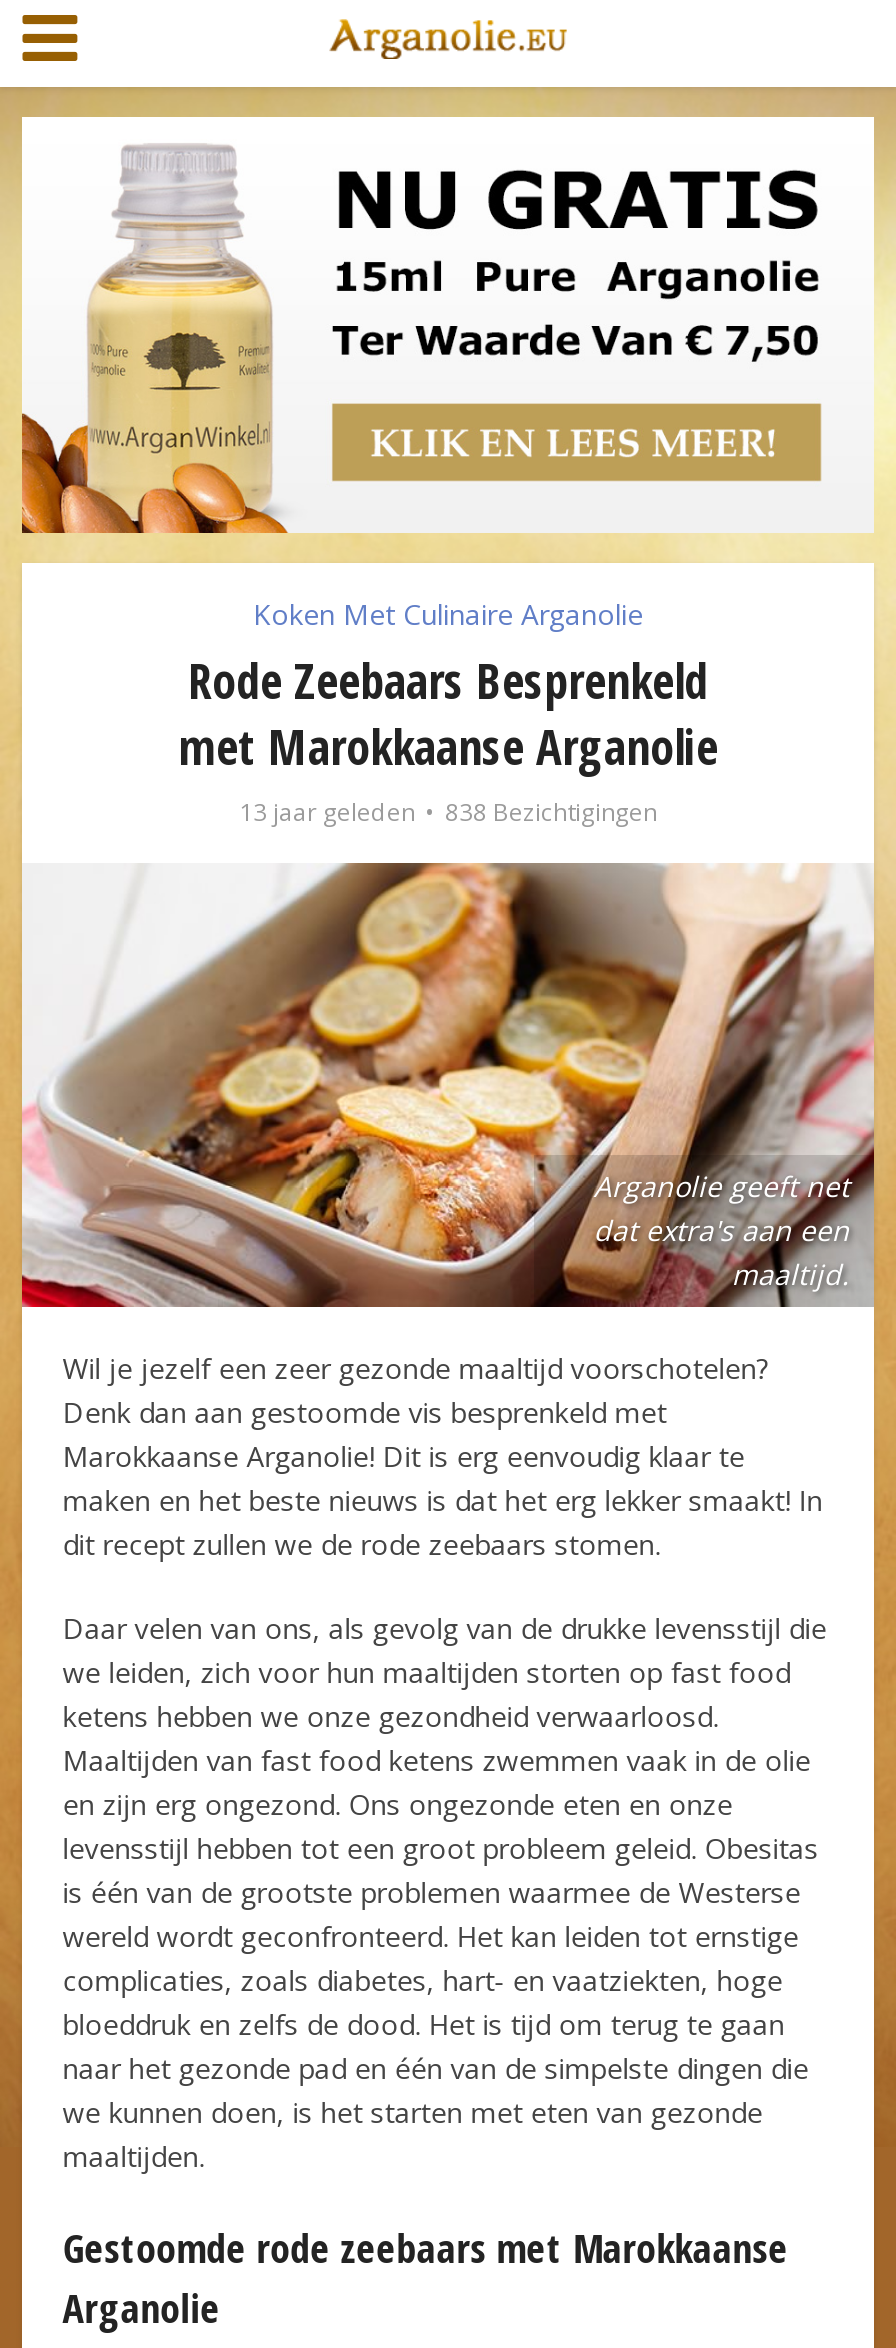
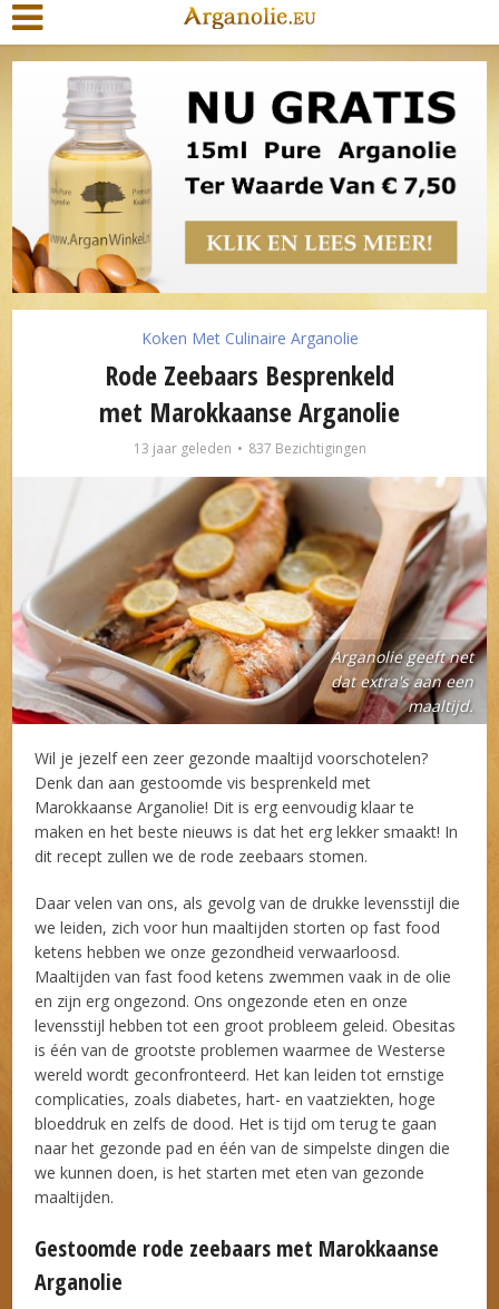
[445,795,657,829] 838 Bezichtigingen -> [248,439,366,458] 837 Bezichtigingen

